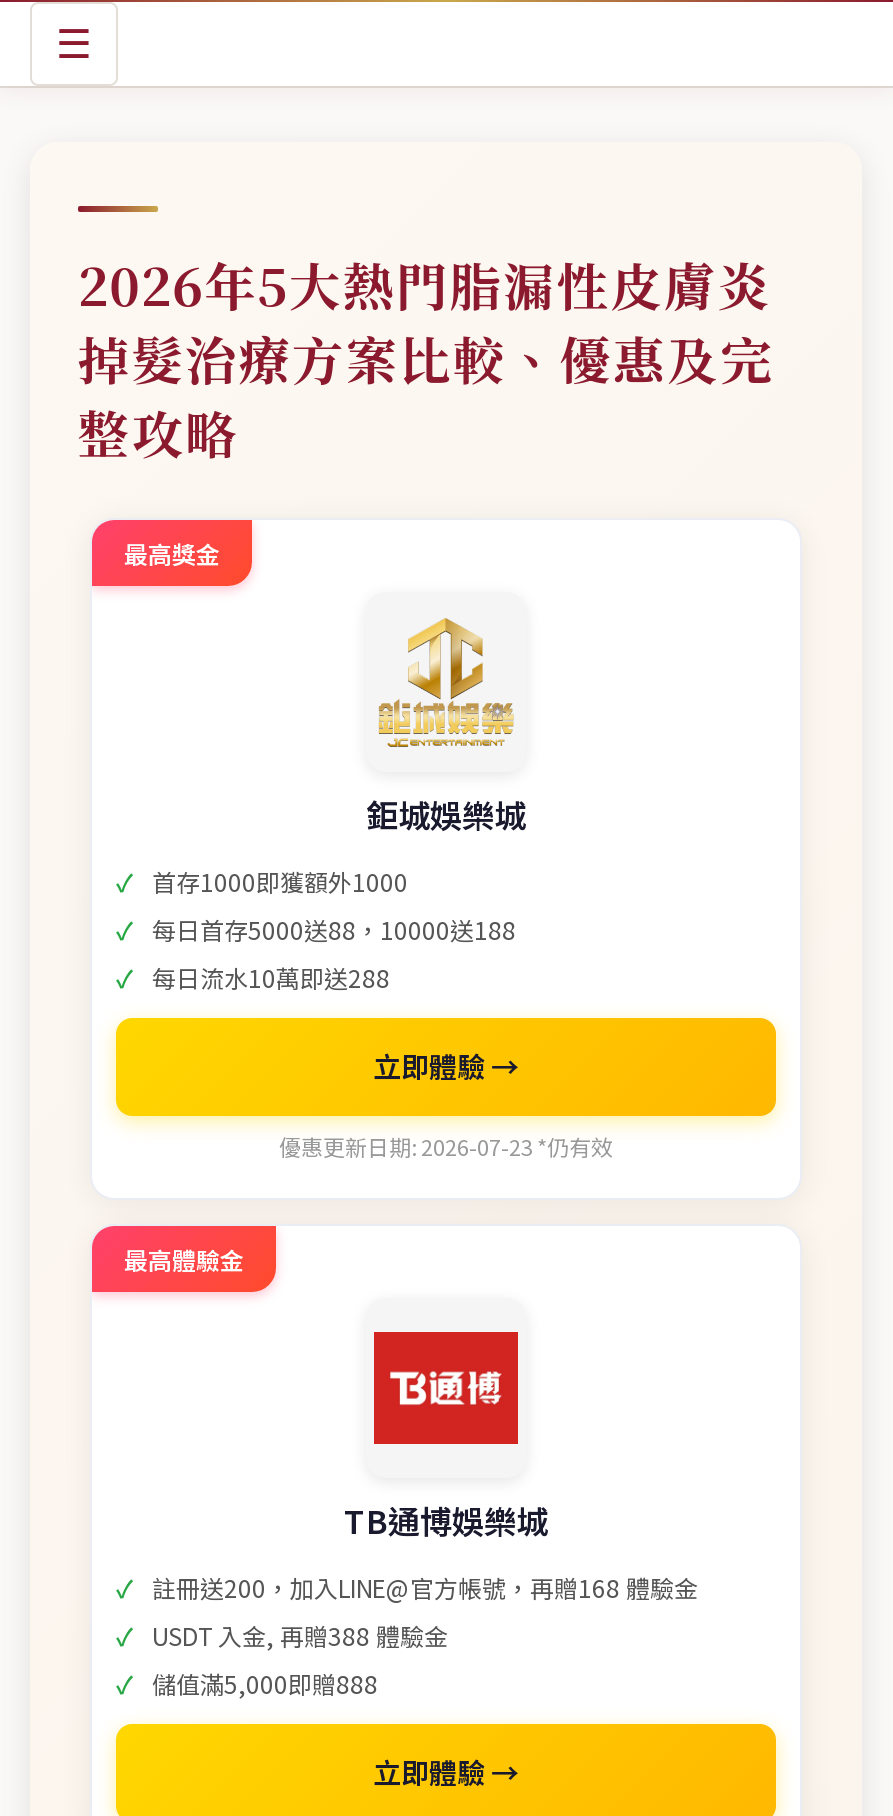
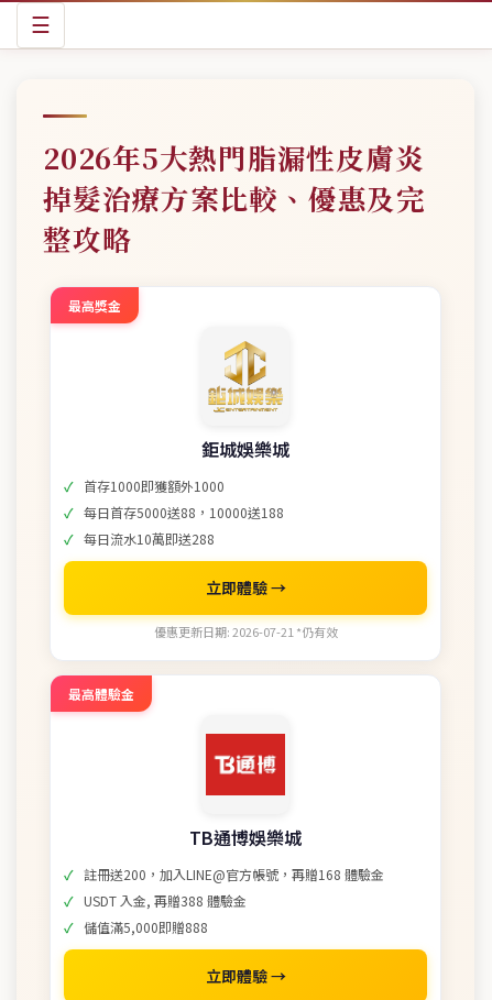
[279,1130,613,1162] 優惠更新日期: 2026-07-23 *仍有效 -> [154,623,337,640] 優惠更新日期: 2026-07-21 *仍有效

